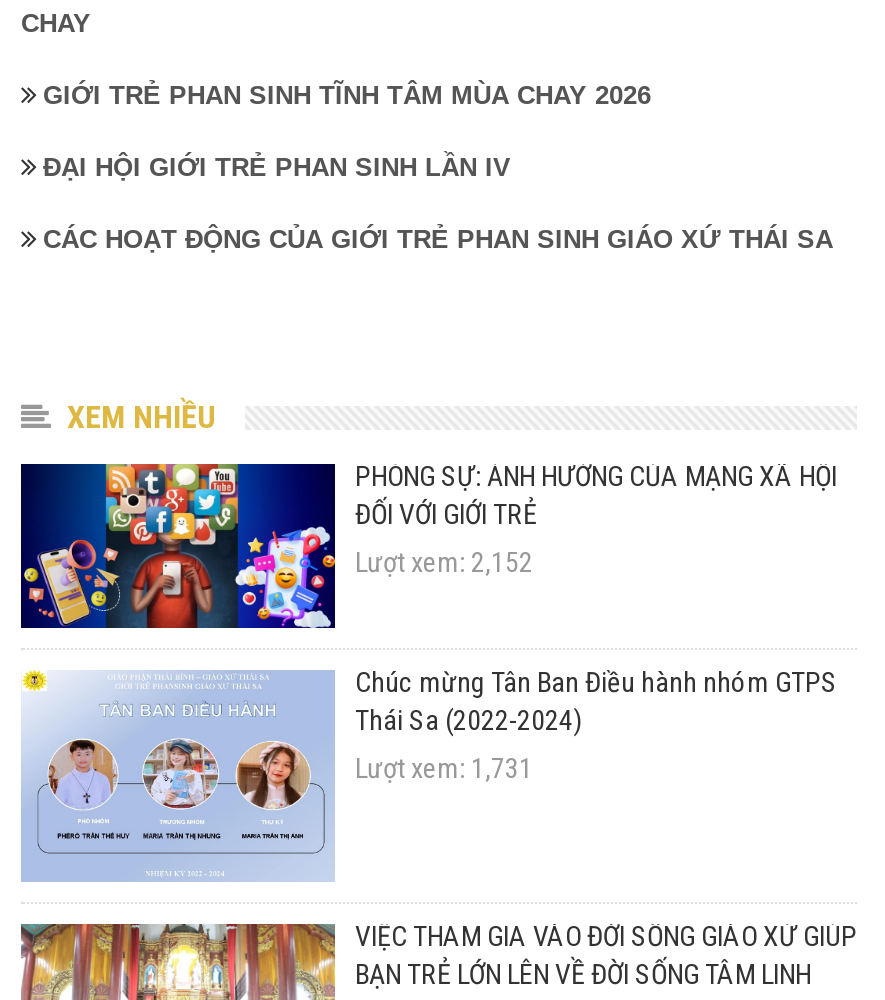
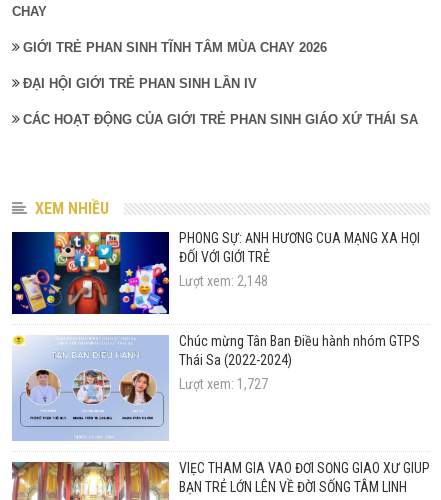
[355,546,533,578] Lượt xem: 2,152 -> [179,273,268,289] Lượt xem: 2,148
[355,752,533,784] Lượt xem: 1,731 -> [179,376,268,392] Lượt xem: 1,727

